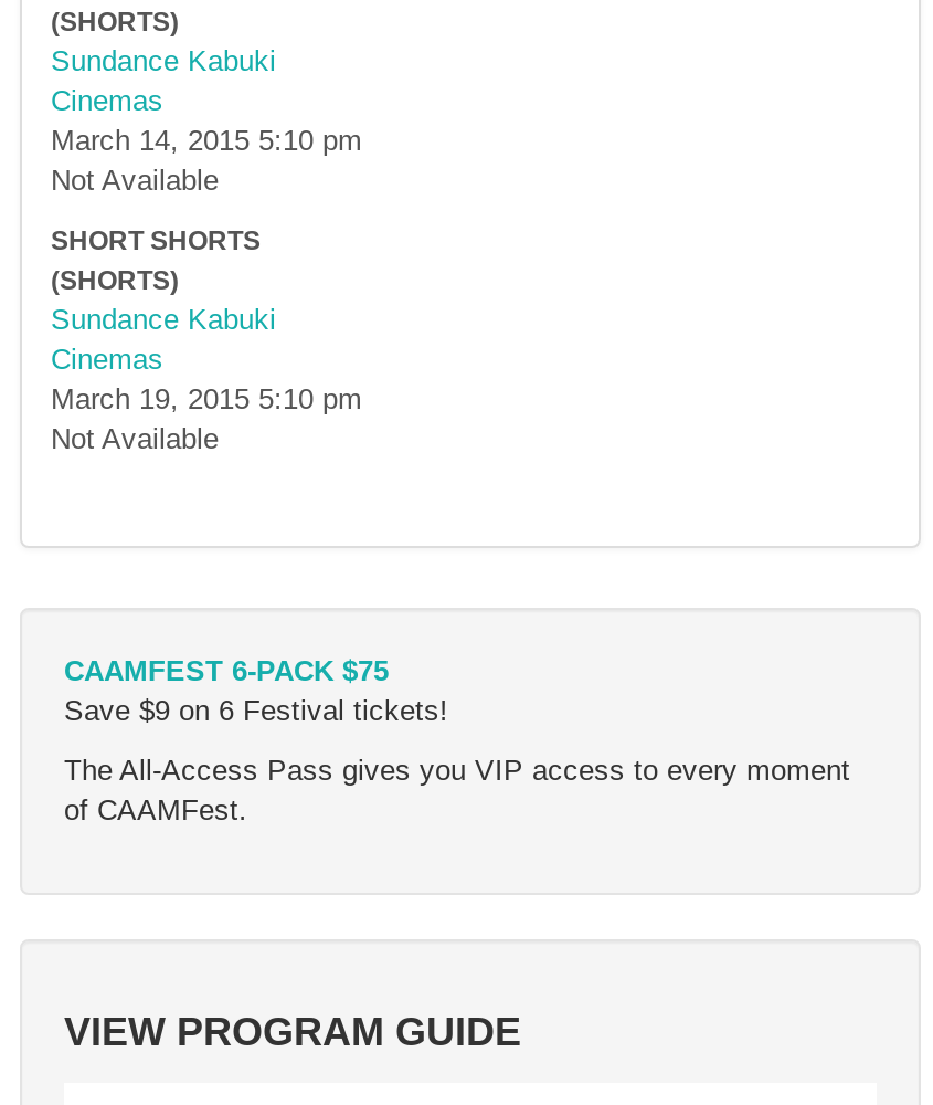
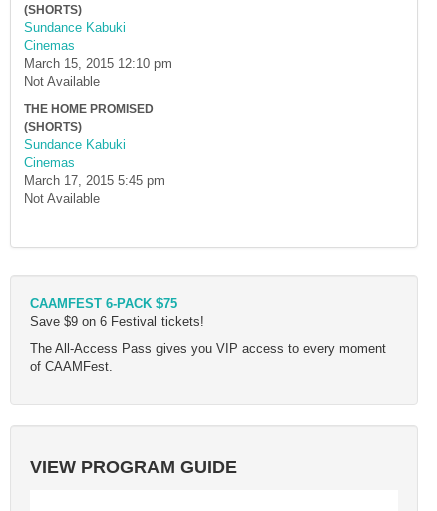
[51,123,362,156] March 14, 2015 5:10 pm -> [24,56,172,71] March 15, 2015 12:10 pm
[51,225,261,256] SHORT SHORTS -> [24,102,154,116] THE HOME PROMISED
[51,382,362,415] March 19, 2015 5:10 pm -> [24,173,165,188] March 17, 2015 5:45 pm

